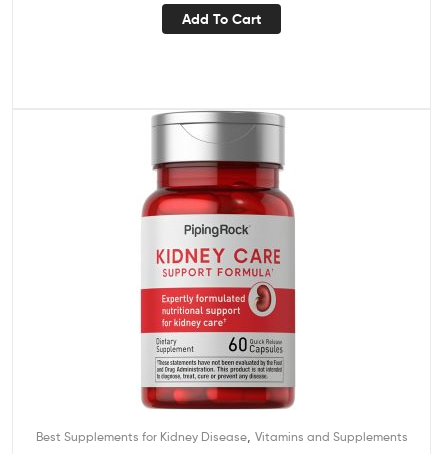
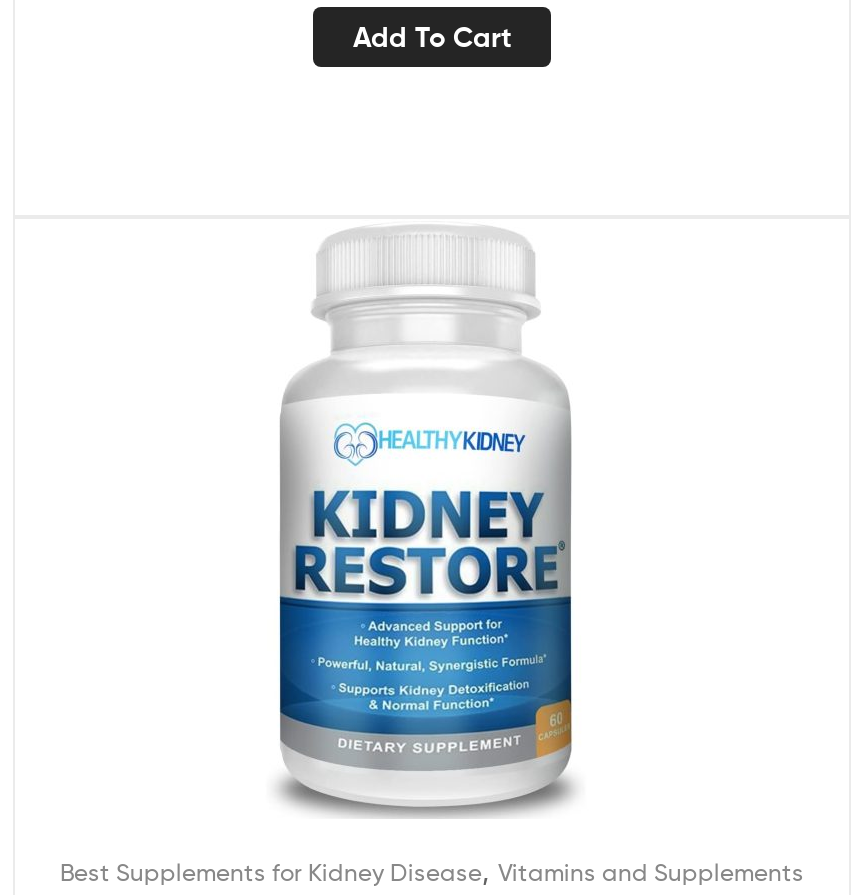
[140,110,296,410] [image] -> [269,221,579,817] [image]

